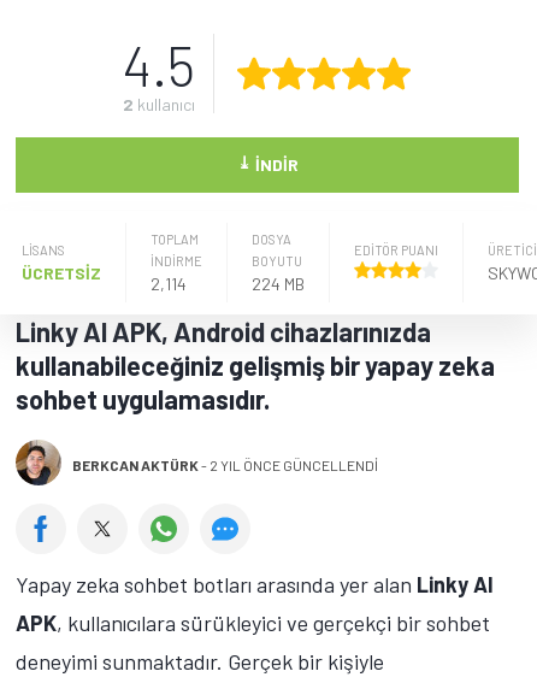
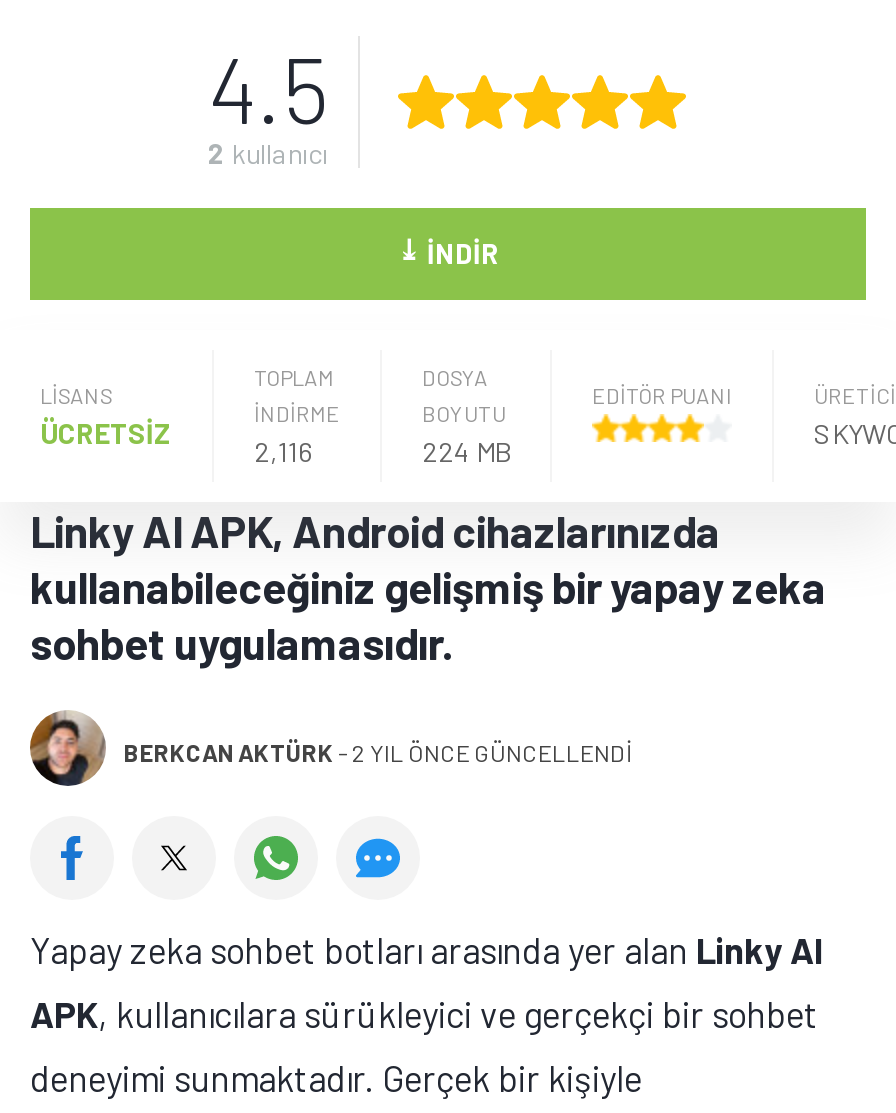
[151,273,187,294] 2,114 -> [254,434,314,468] 2,116

